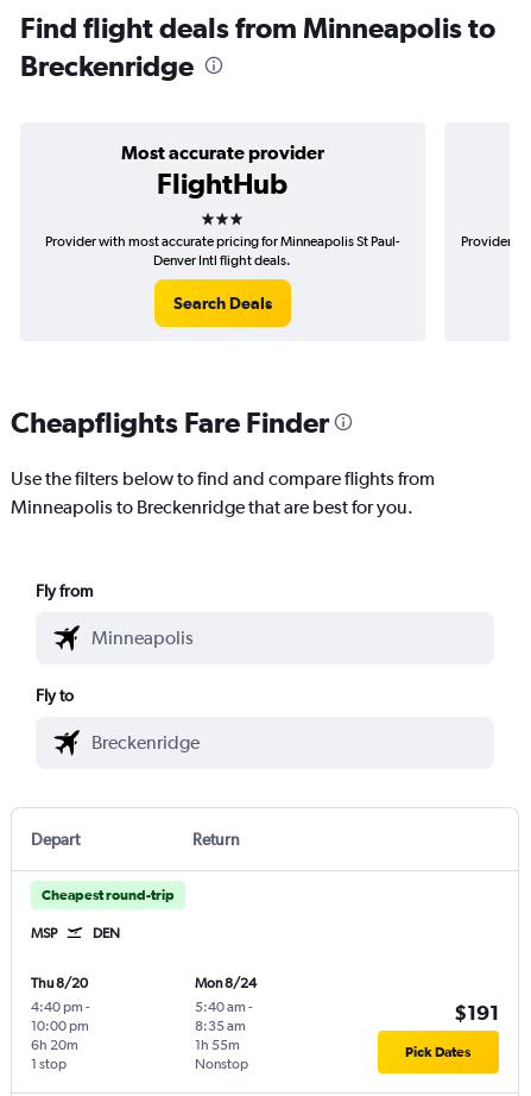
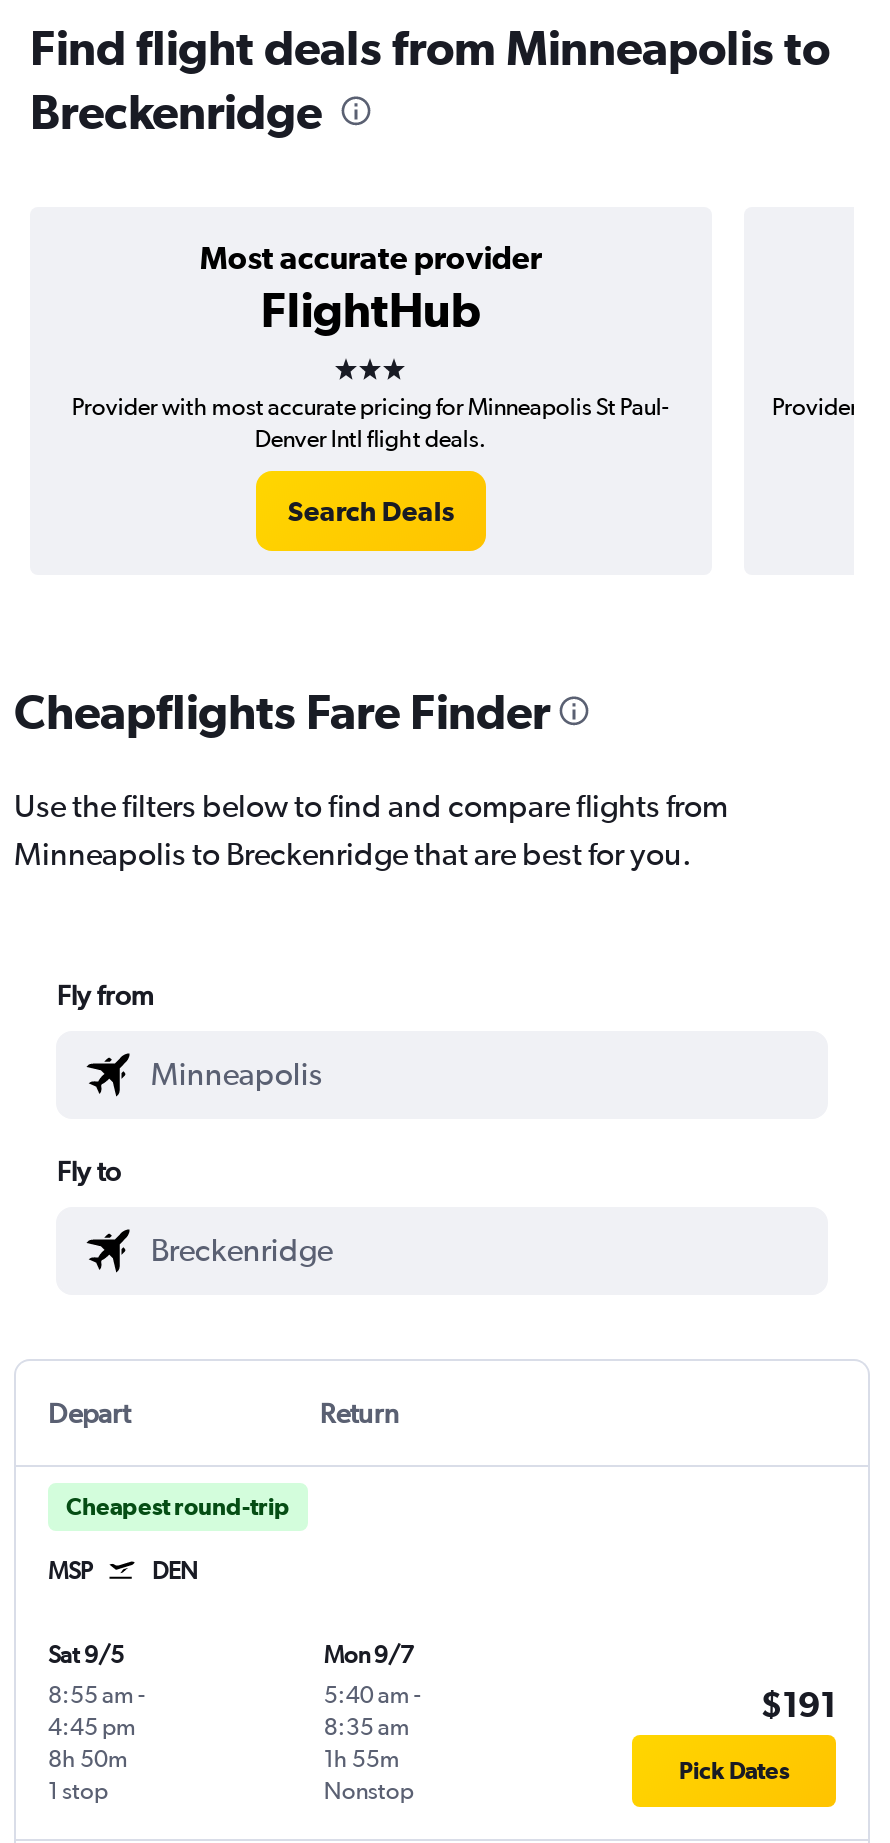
[31,975,90,1034] Thu 8/20 | 4:40 pm - | 10:00 pm -> [48,1641,146,1741] Sat 9/5 | 8:55 am - | 4:45 pm
[195,975,256,991] Mon 8/24 -> [324,1641,414,1669] Mon 9/7
[31,1037,78,1053] 6h 20m -> [48,1745,128,1773] 8h 50m

